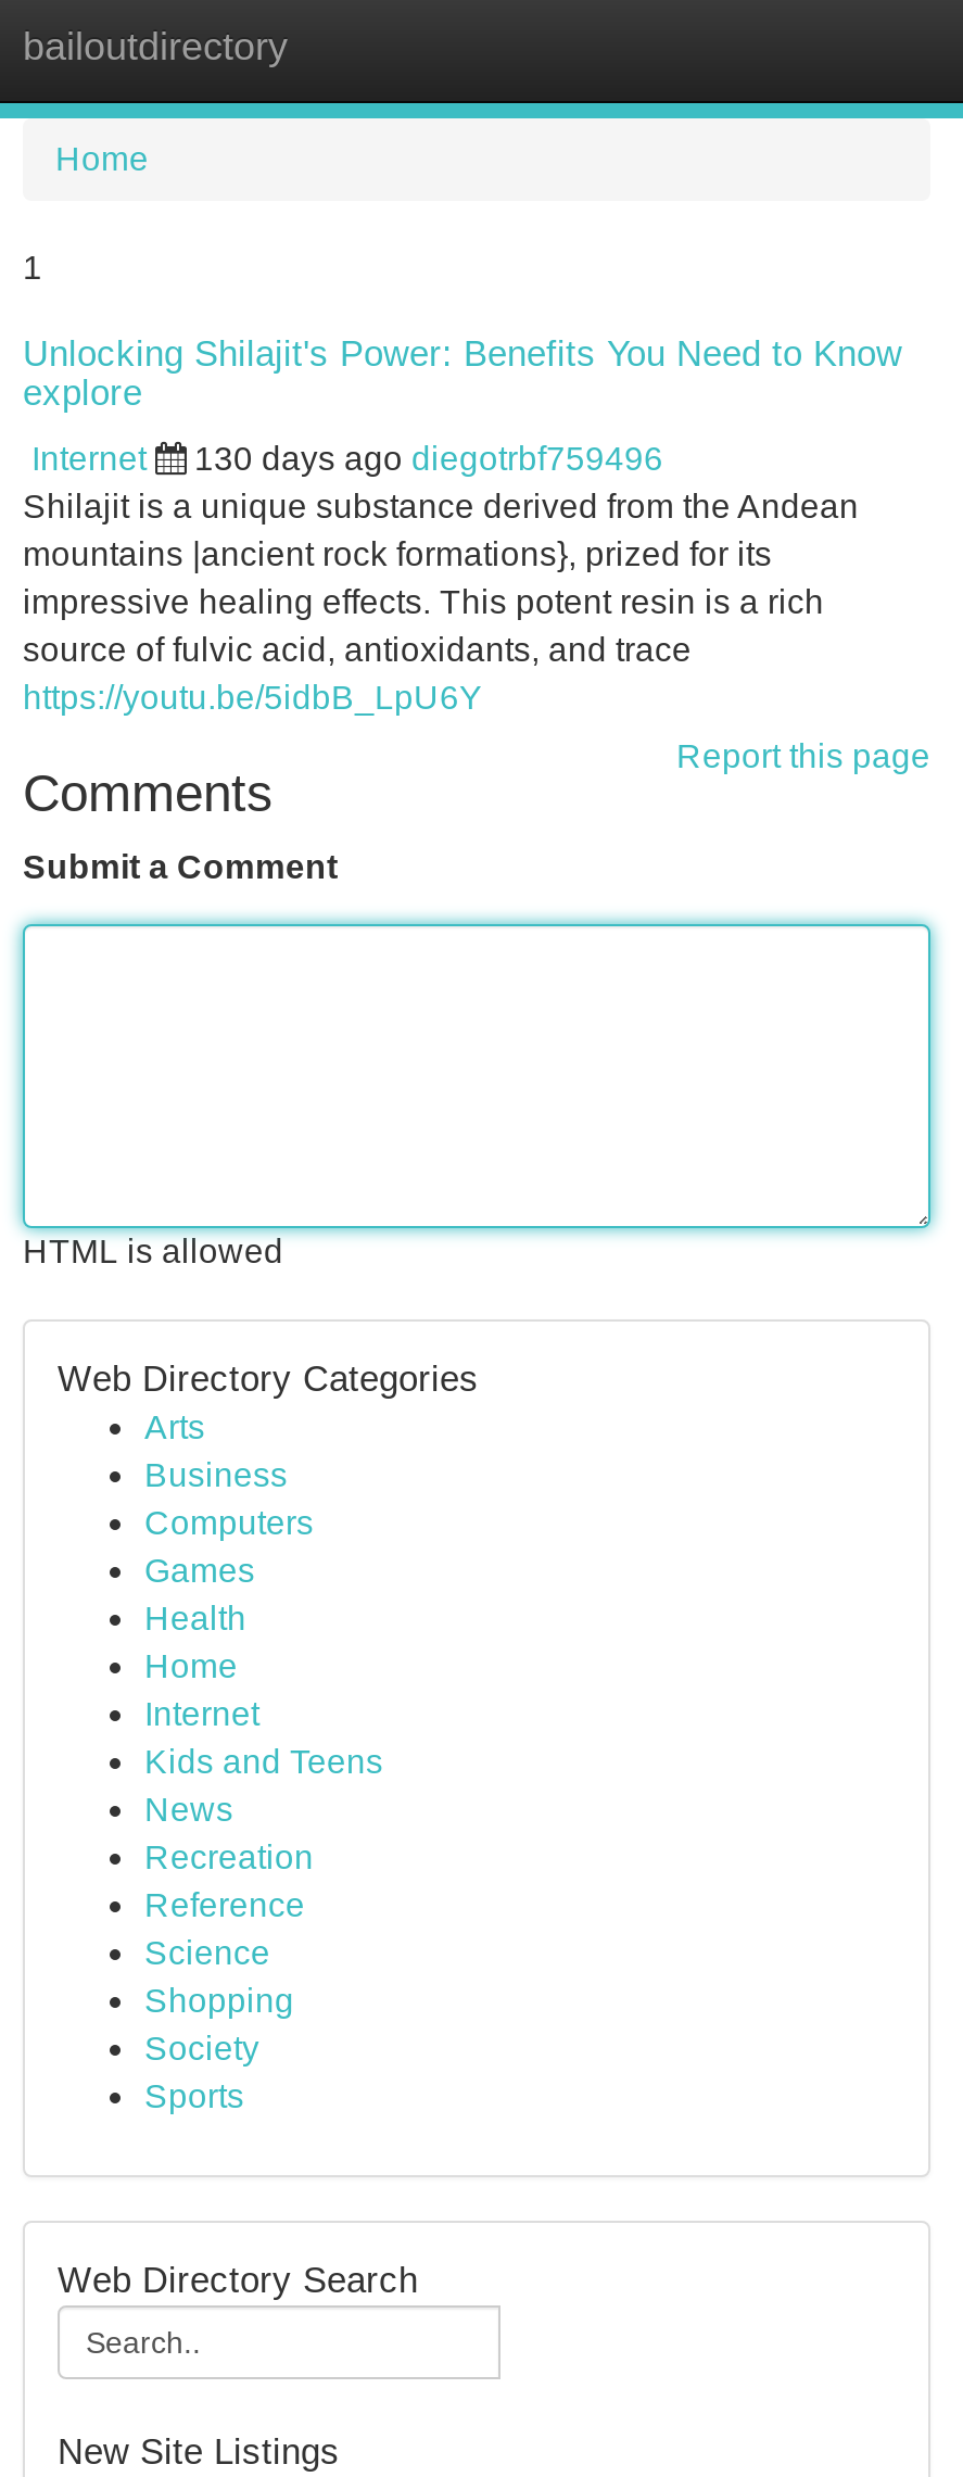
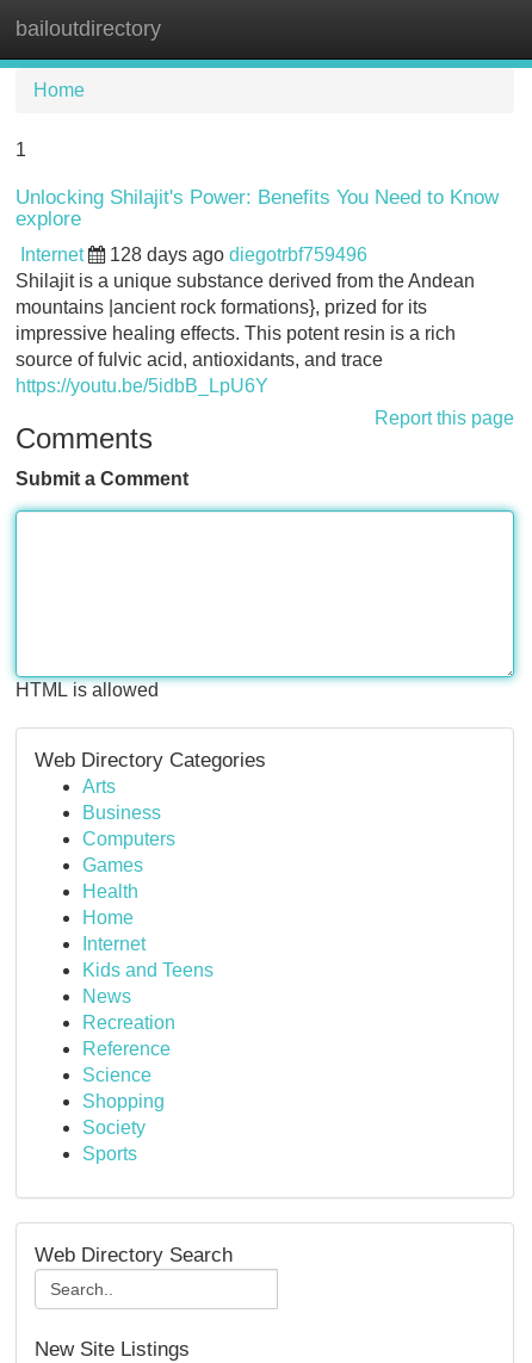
[194,440,663,477] 130 days ago diegotrbf759496 -> [110,244,367,265] 128 days ago diegotrbf759496

